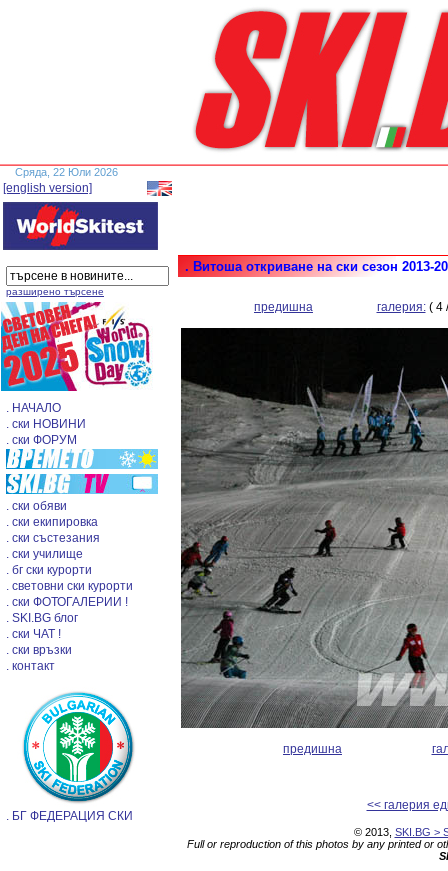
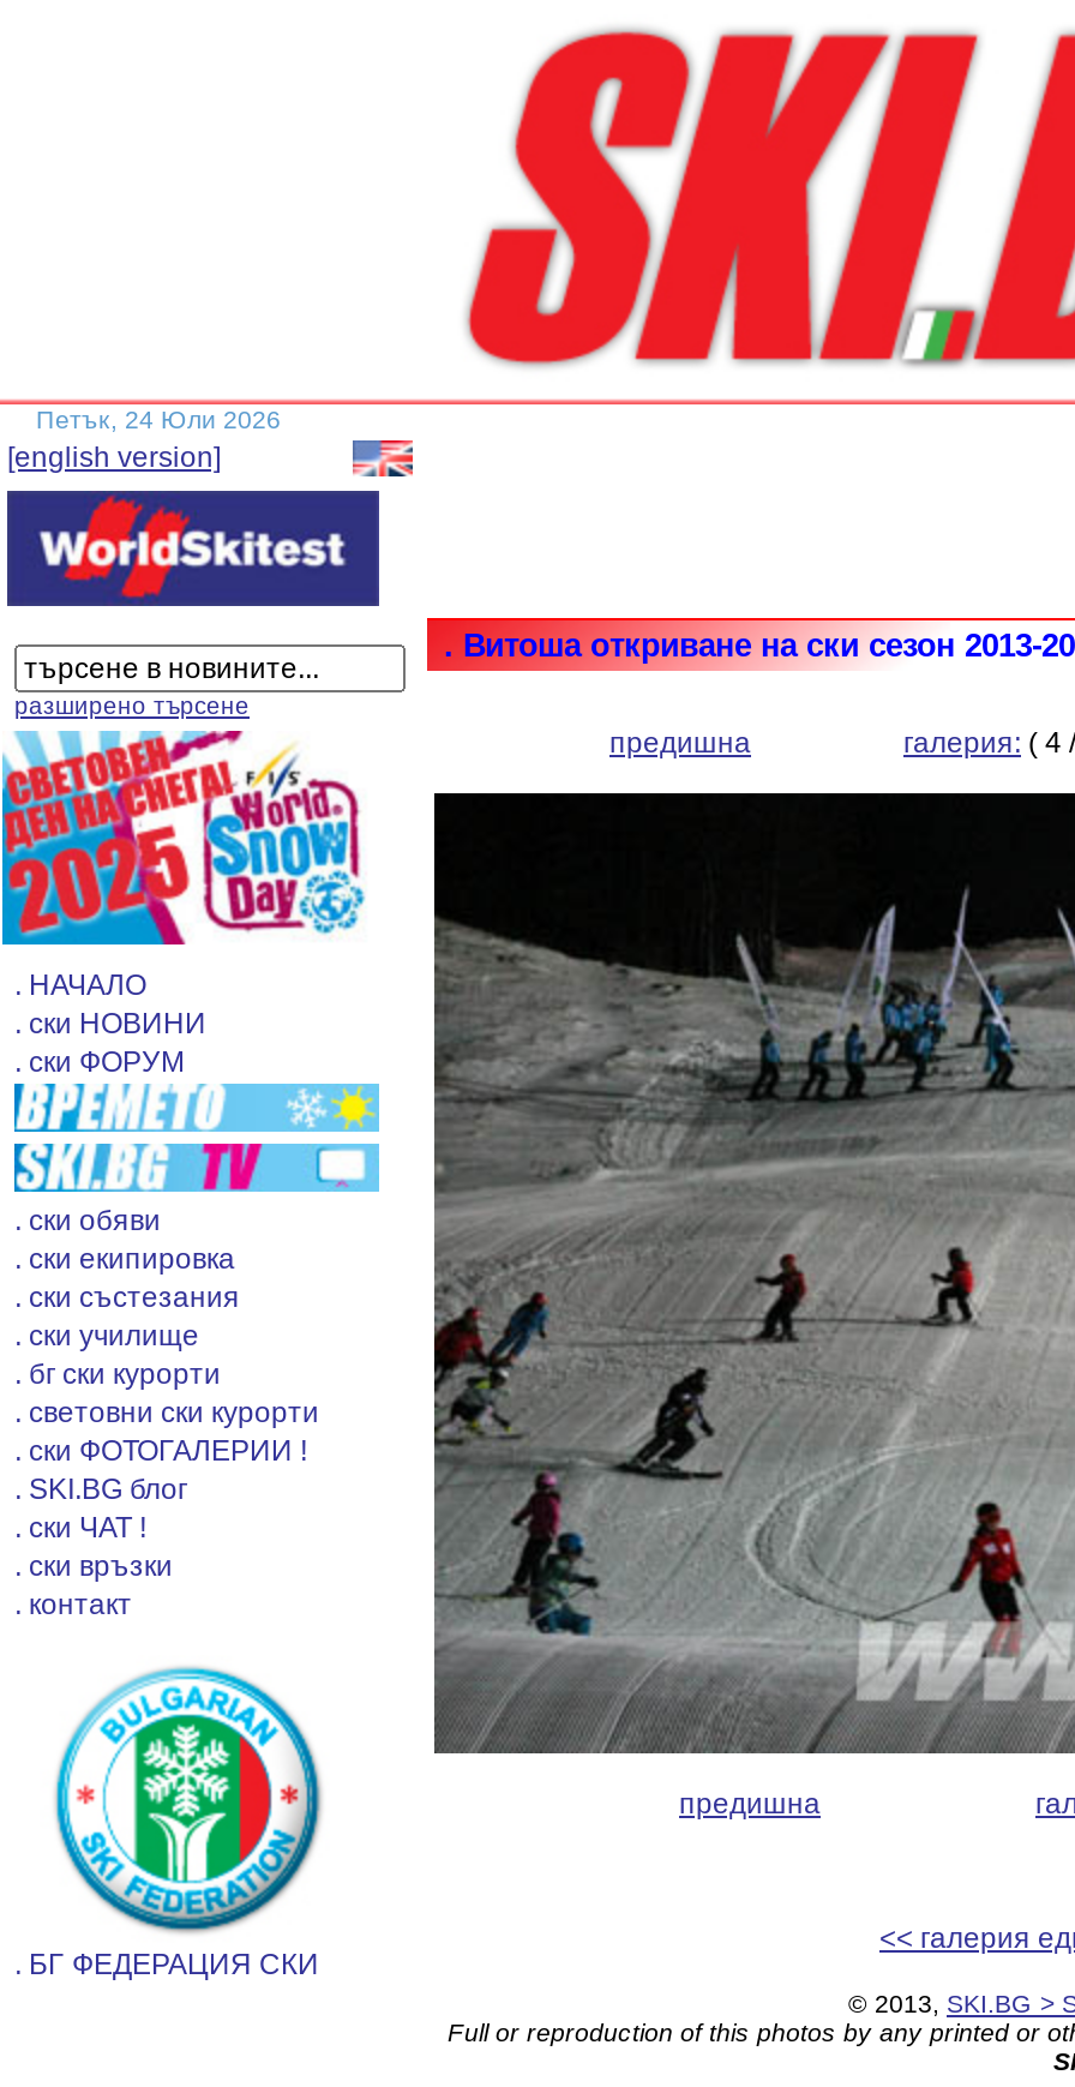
[0,166,118,178] Сряда, 22 Юли 2026 -> [0,404,281,433] Петък, 24 Юли 2026

